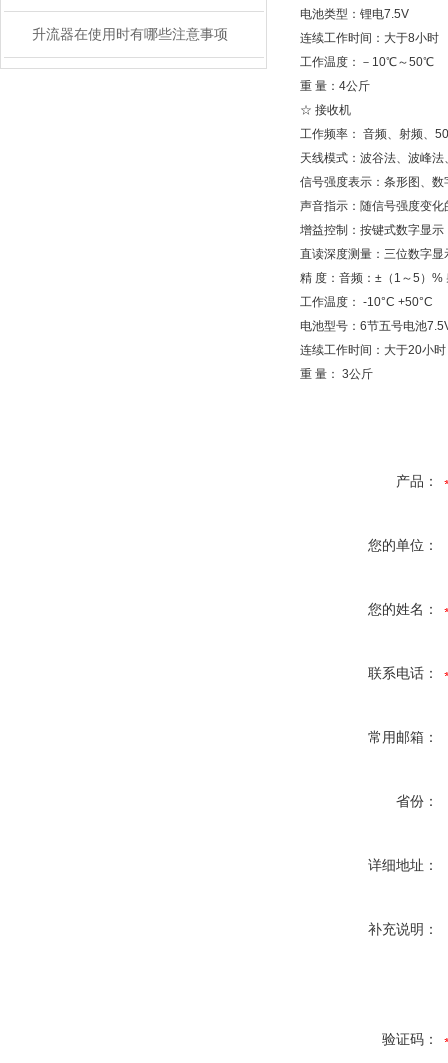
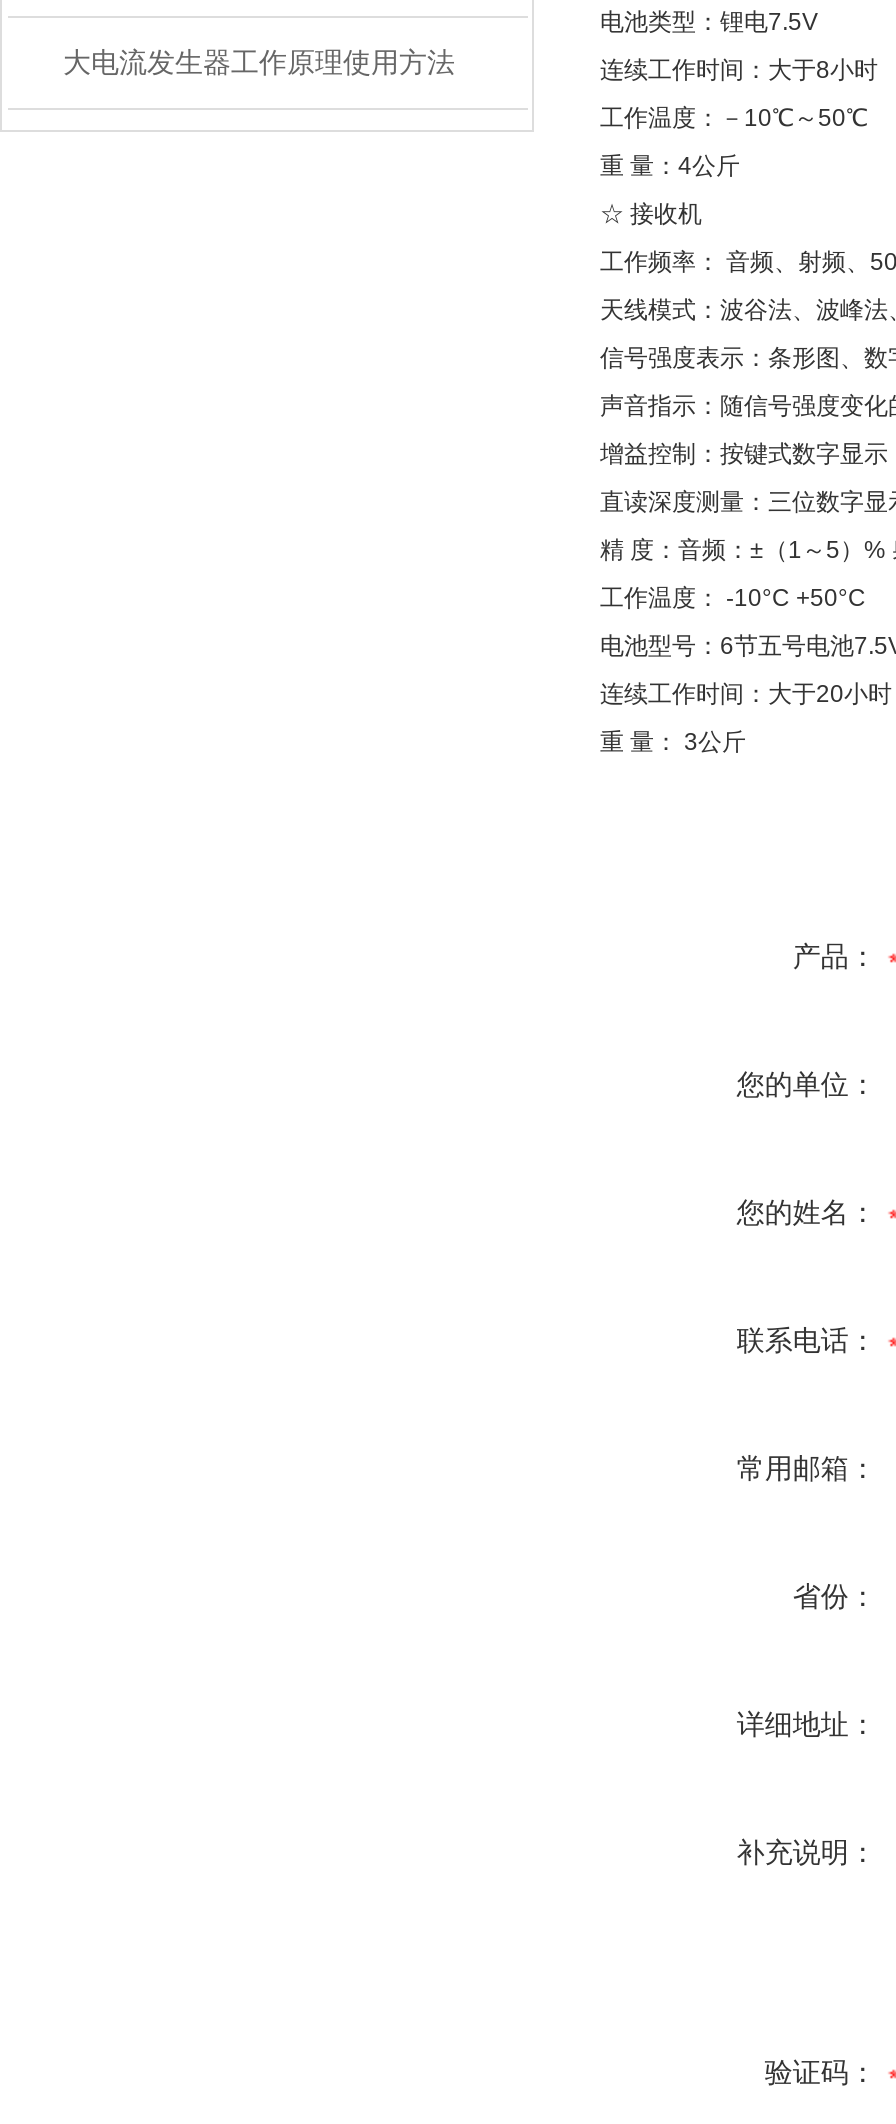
[31,27,227,42] 升流器在使用时有哪些注意事项 -> [63,48,455,78] 大电流发生器工作原理使用方法

